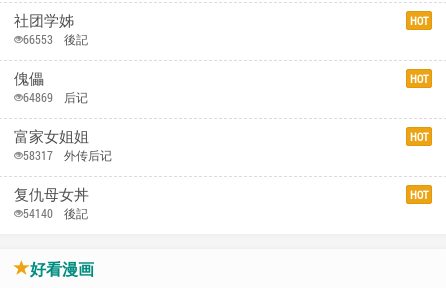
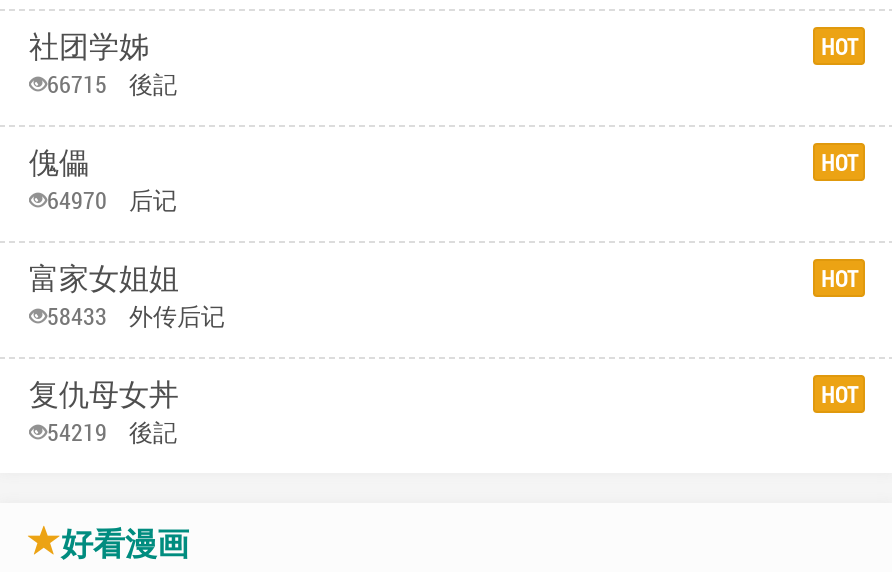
[23,31,88,47] 66553 後記 -> [47,67,177,99] 66715 後記
[23,89,88,105] 64869 后记 -> [47,183,177,215] 64970 后记
[23,147,112,163] 58317 外传后记 -> [47,299,225,331] 58433 外传后记
[23,205,88,221] 54140 後記 -> [47,415,177,447] 54219 後記

